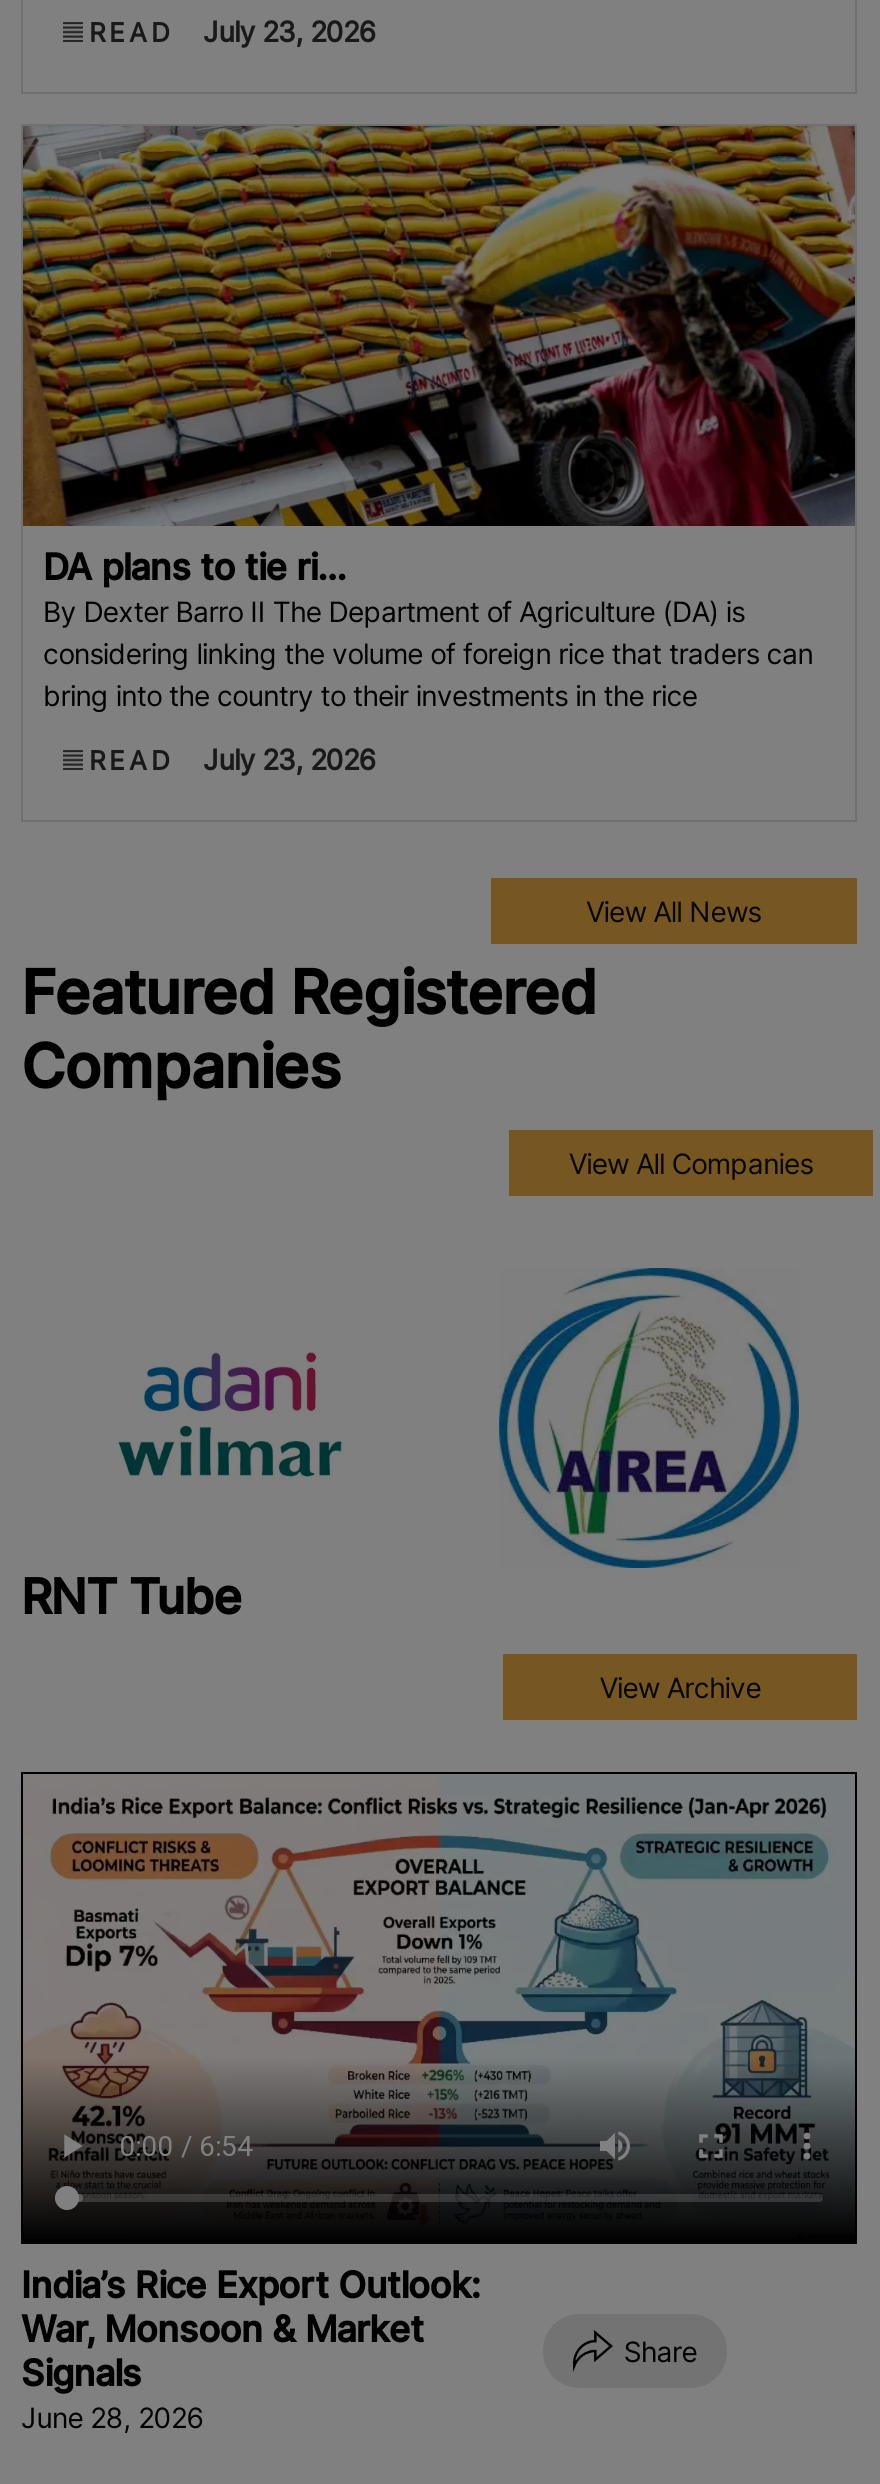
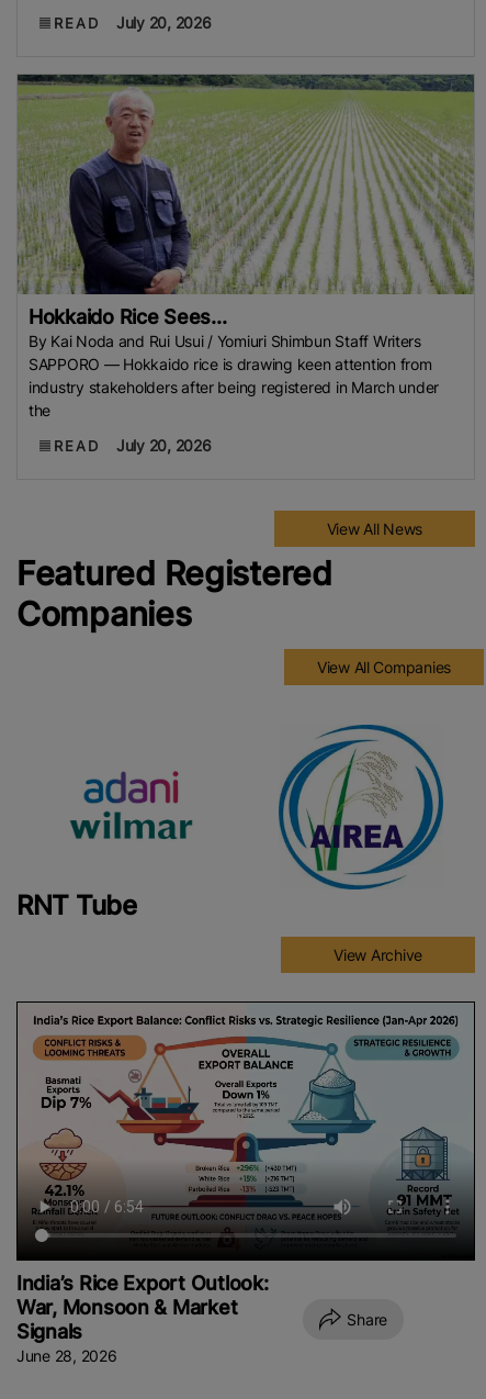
[89,13,376,47] READ July 23, 2026 -> [54,13,211,31] READ July 20, 2026
[21,124,857,711] [image] | DA plans to tie ri... | By Dexter Barro II The Department of Agriculture (DA) is | considering linking the volume of foreign rice that traders can | bring into the country to their investments in the rice -> [16,74,475,419] [image] | Hokkaido Rice Sees... | By Kai Noda and Rui Usui / Yomiuri Shimbun Staff Writers | SAPPORO — Hokkaido rice is drawing keen attention from | industry stakeholders after being registered in March under | the
[89,741,376,775] READ July 23, 2026 -> [54,436,211,454] READ July 20, 2026

